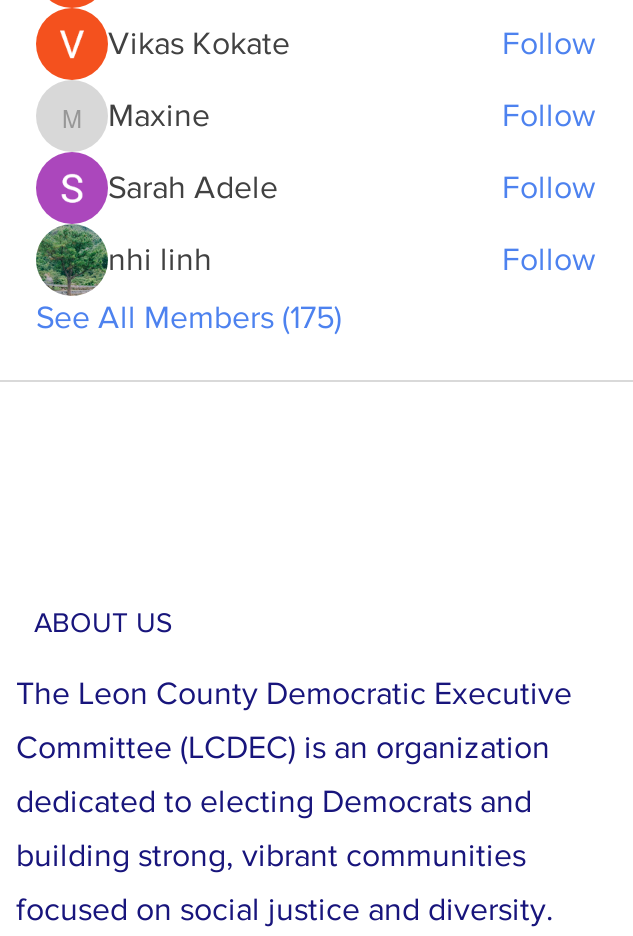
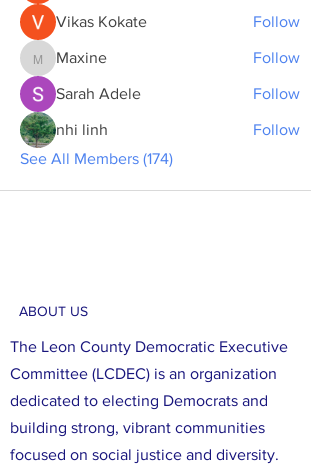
[36,300,342,334] See All Members (175) -> [20,150,173,167] See All Members (174)

